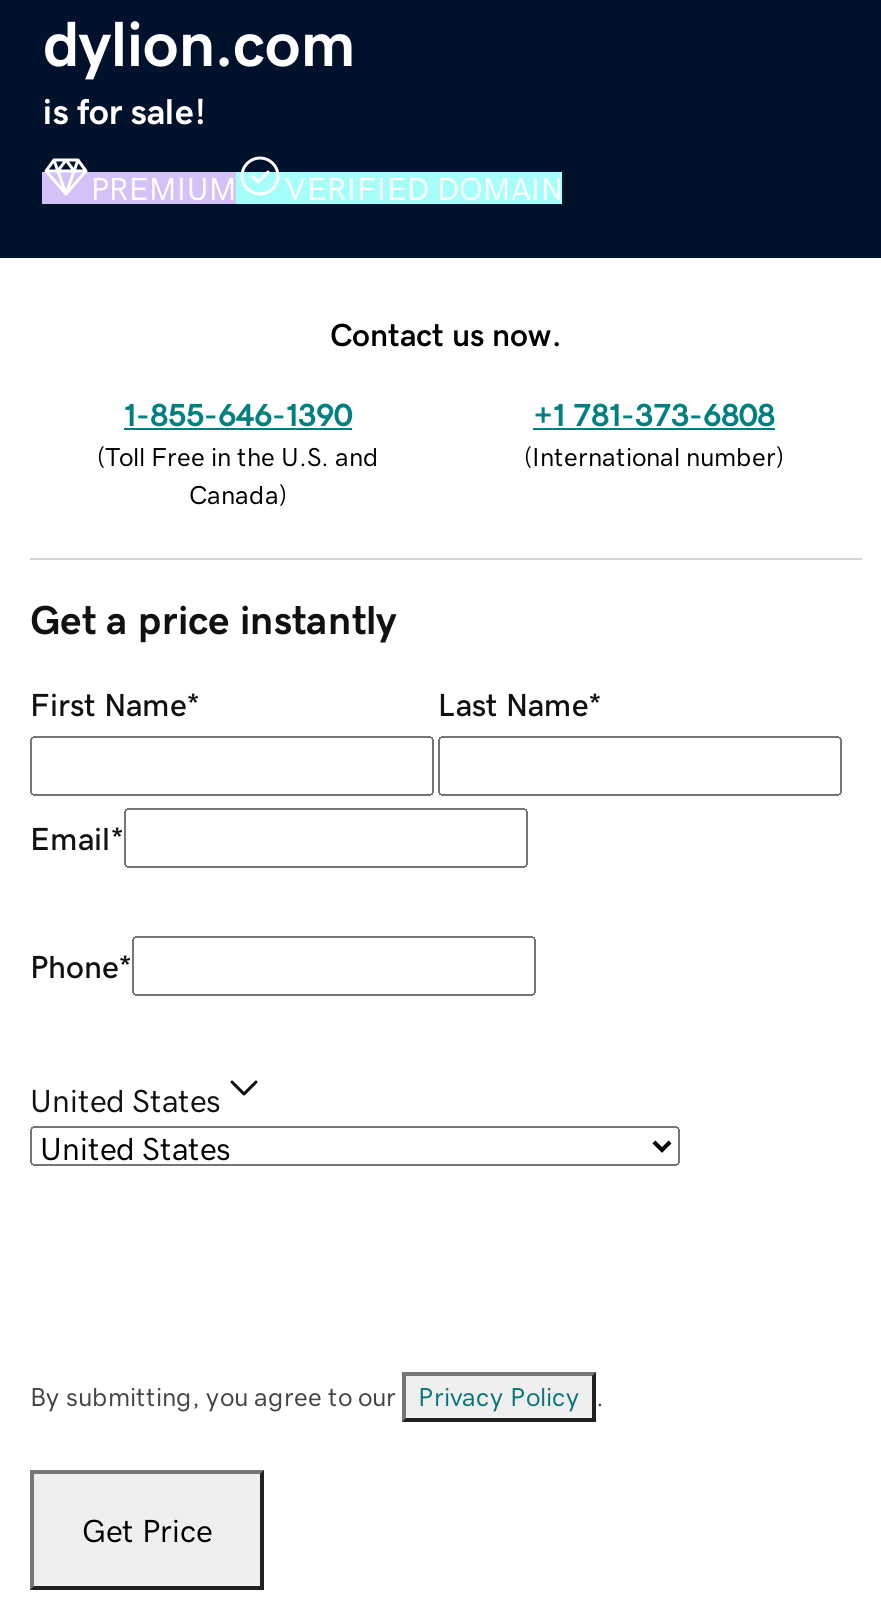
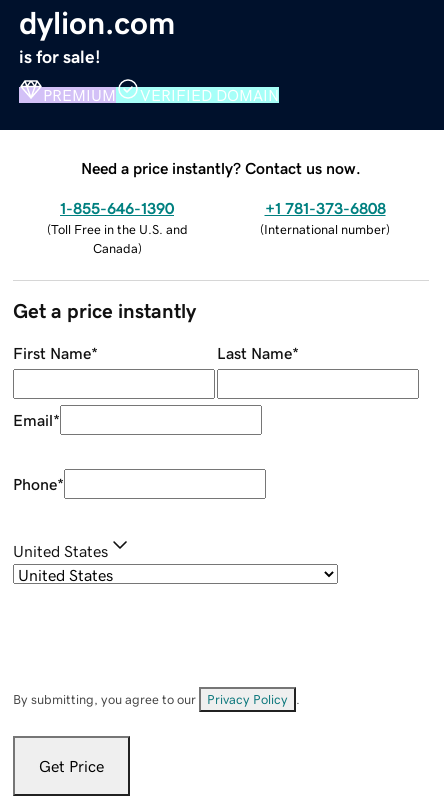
[330,317,562,349] Contact us now. -> [81,160,361,176] Need a price instantly? Contact us now.

